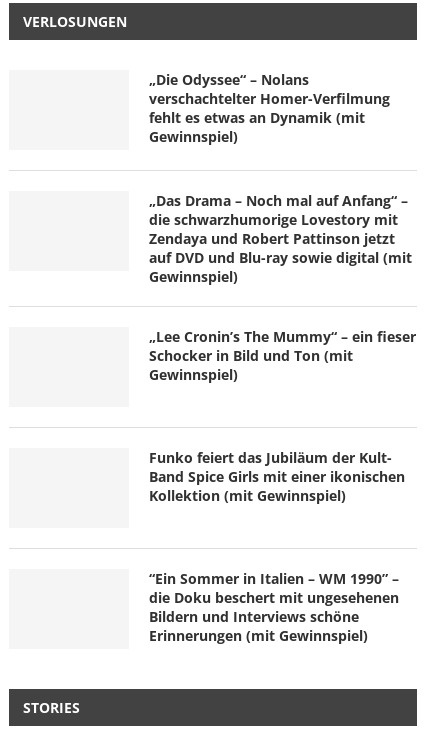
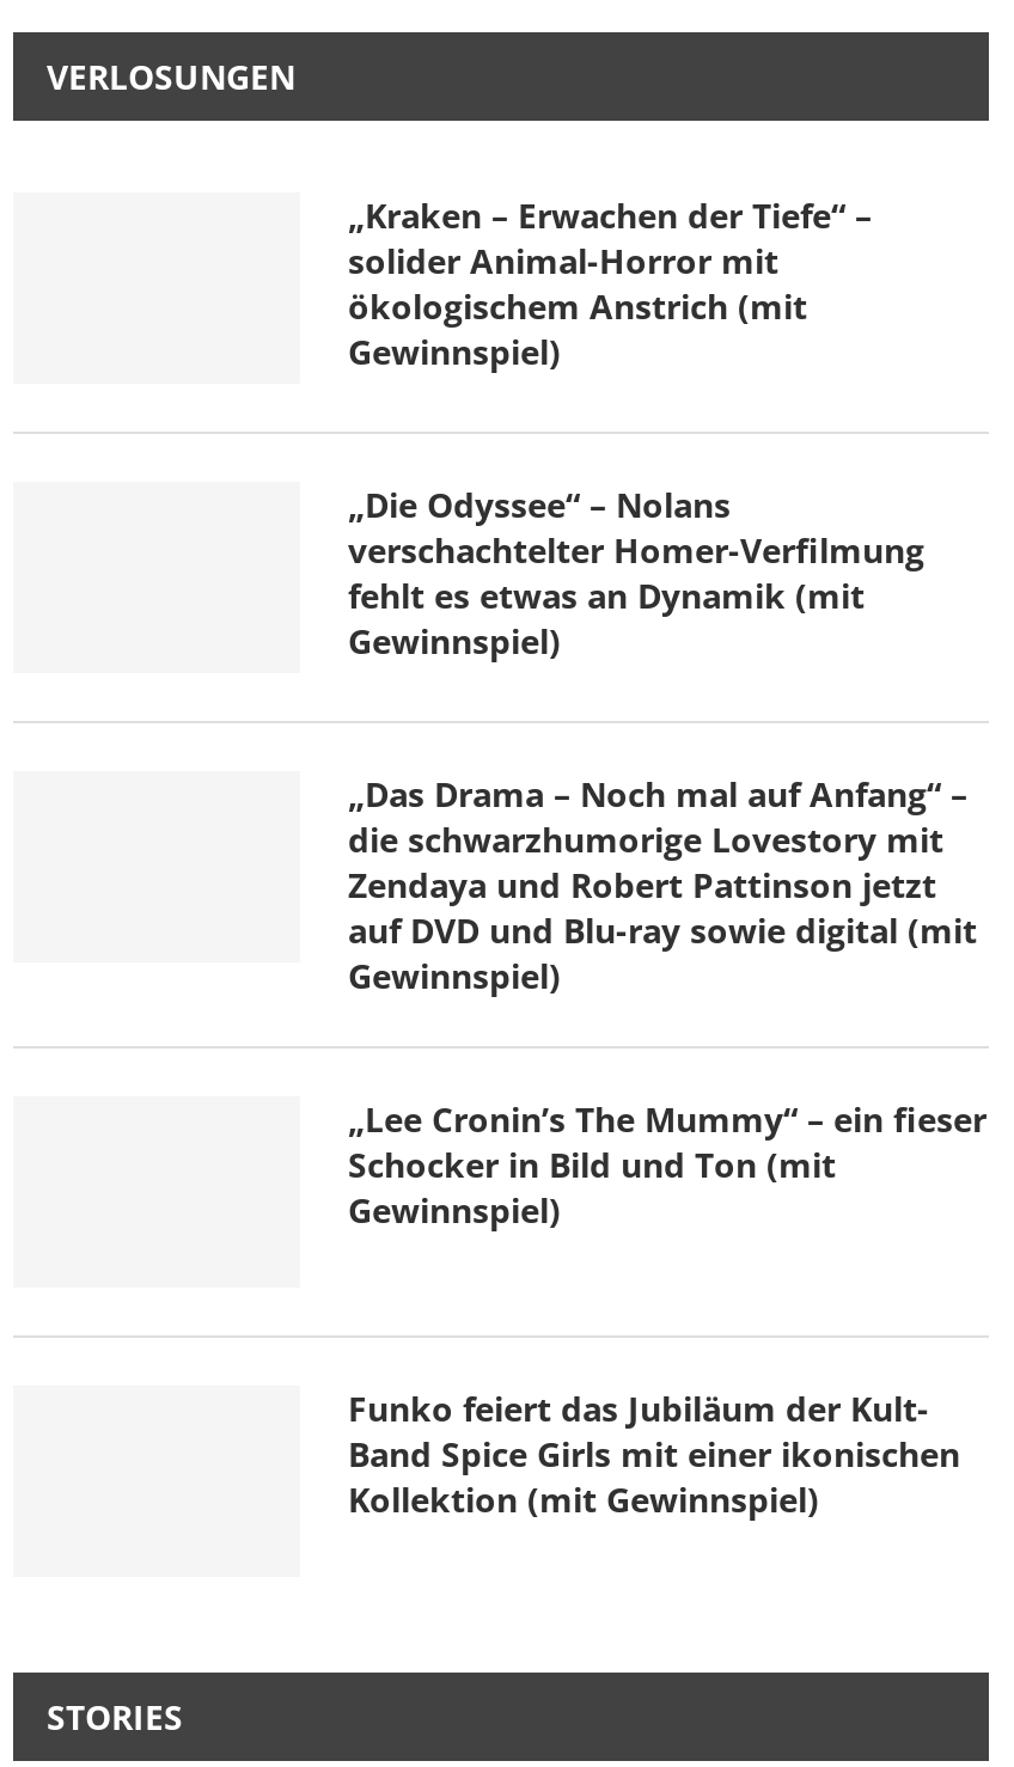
none -> [348,193,872,375] „Kraken – Erwachen der Tiefe“ – | solider Animal-Horror mit | ökologischem Anstrich (mit | Gewinnspiel)
moved [149,70,416,505] -> [348,482,986,1522]: „Die Odyssee“ – Nolans | verschachtelter Homer-Verfilmung | fehlt es etwas an Dynamik (mit | ... | Band Spice Girls mit einer ikonischen | Kollektion (mit Gewinnspiel)
[149,569,399,645] “Ein Sommer in Italien – WM 1990” – | die Doku beschert mit ungesehenen | Bildern und Interviews schöne | Erinnerungen (mit Gewinnspiel) -> none

